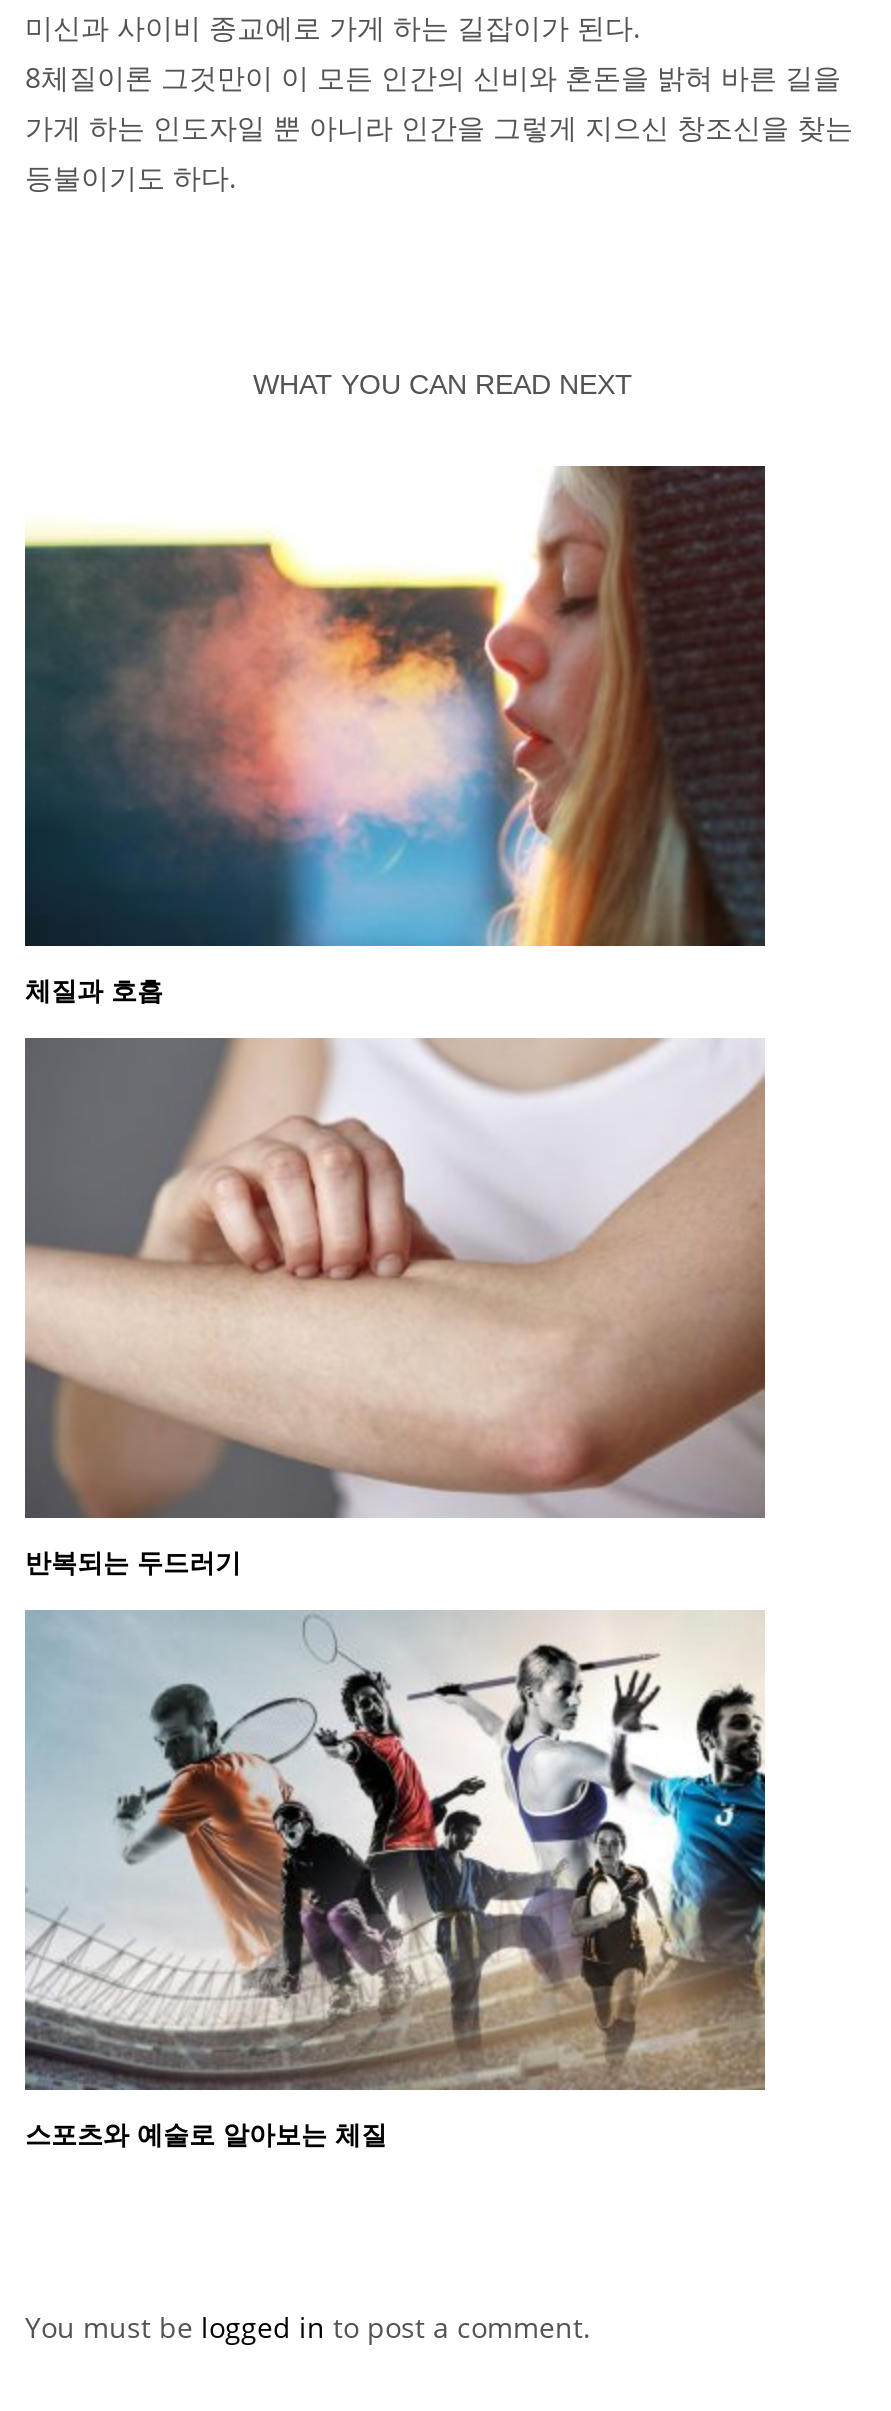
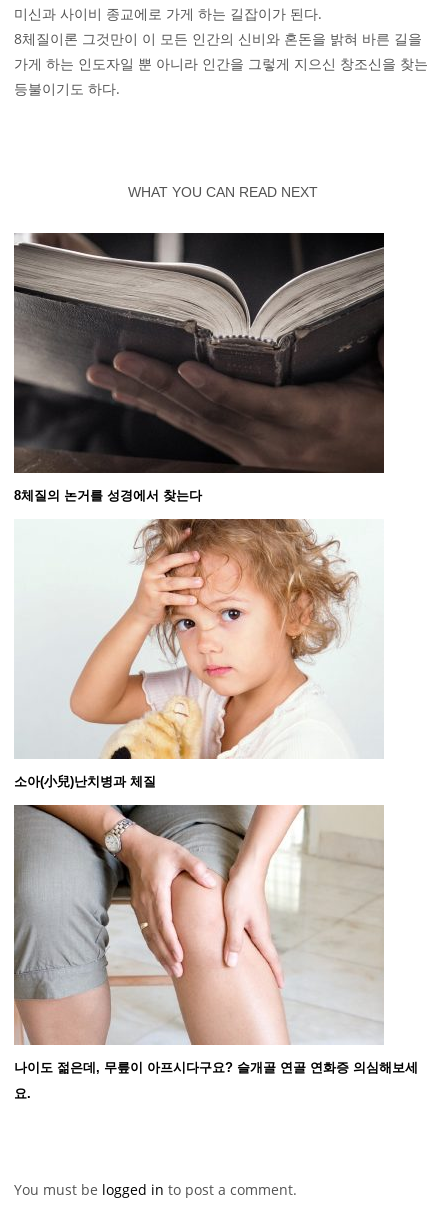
[25,464,765,1006] [image] | 체질과 호흡 -> [13,232,384,503] [image] | 8체질의 논거를 성경에서 찾는다
[23,1036,767,1578] [image] | 반복되는 두드러기 -> [14,518,384,789] [image] | 소아(小兒)난치병과 체질
[23,1610,767,2150] [image] | 스포츠와 예술로 알아보는 체질 -> [14,805,418,1101] [image] | 나이도 젊은데, 무릎이 아프시다구요? 슬개골 연골 연화증 의심해보세 | 요.

